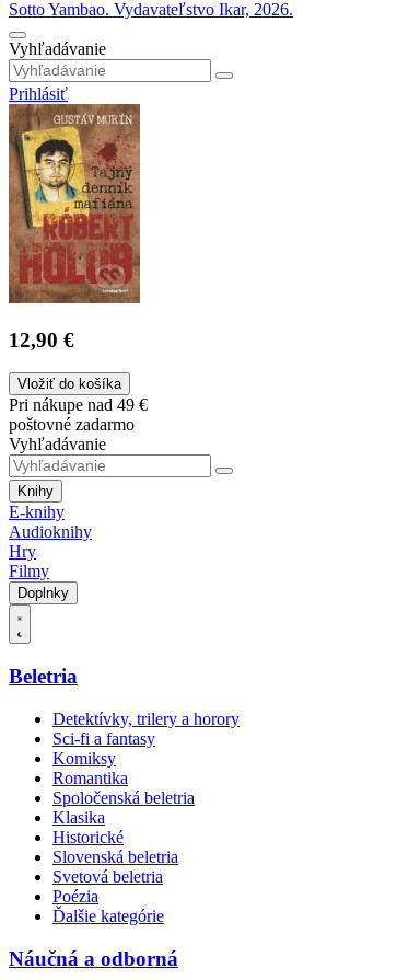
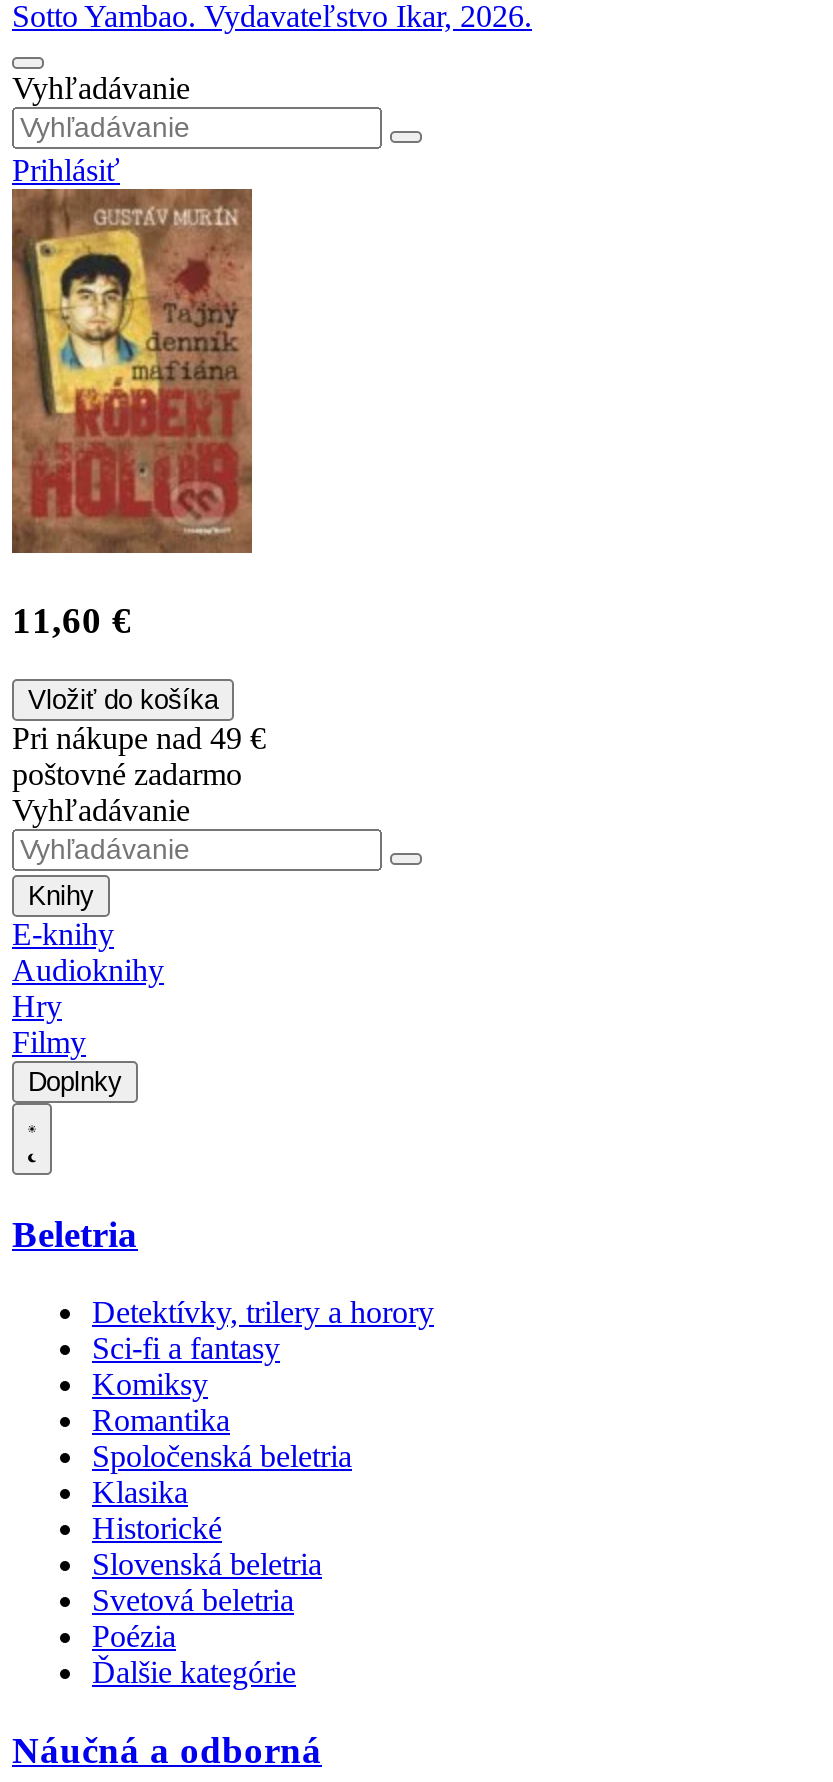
[9,328,74,351] 12,90 € -> [12,598,132,640] 11,60 €

